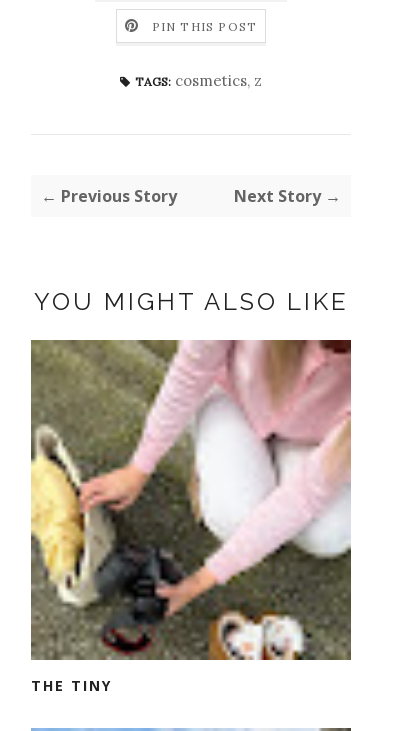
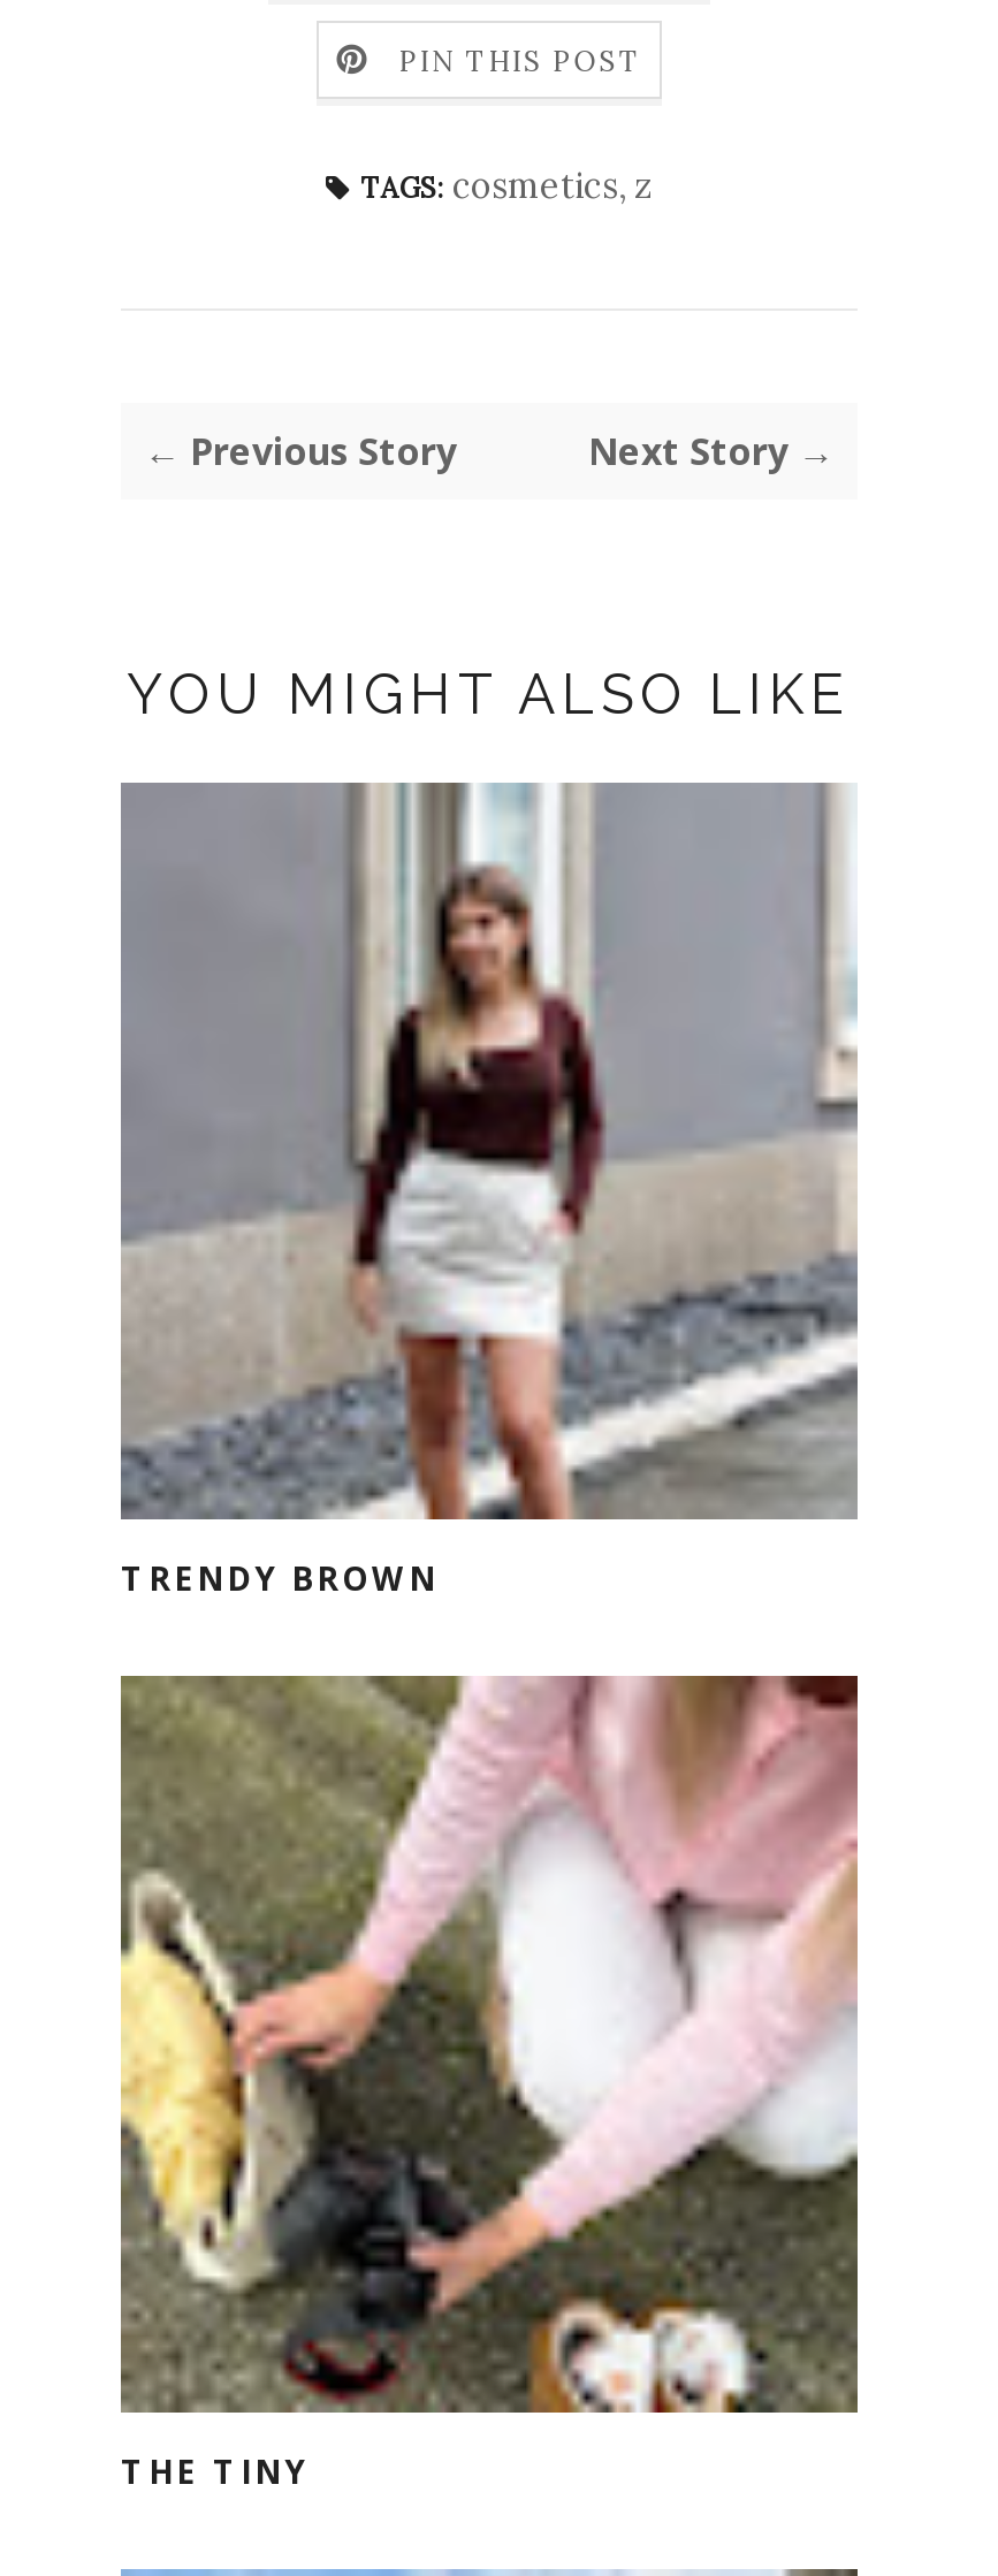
none -> [119,783,858,1599] [image] | TRENDY BROWN

